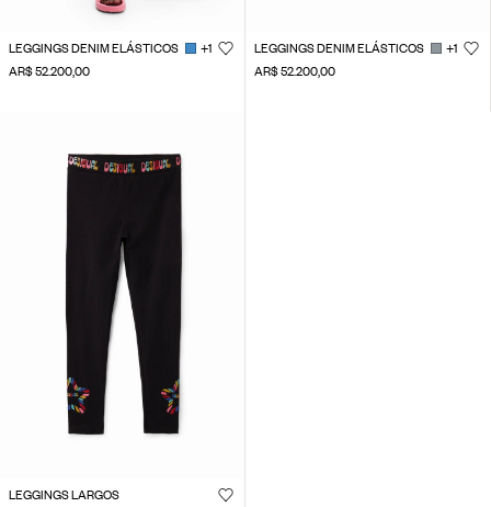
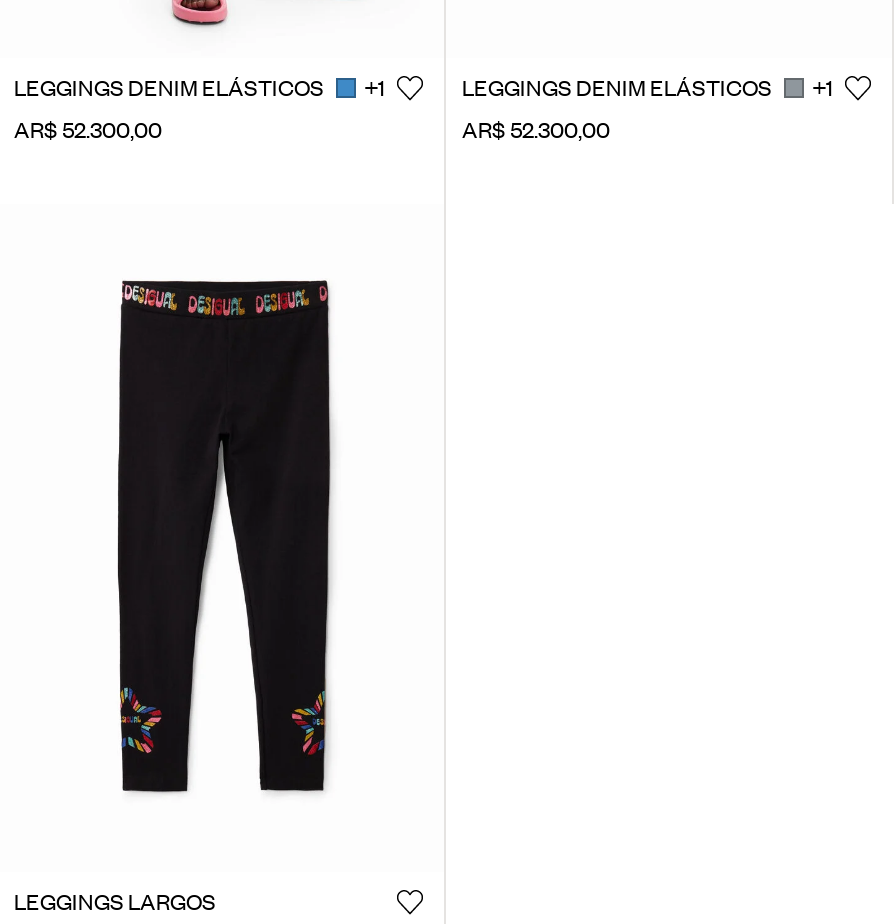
[9,62,90,80] AR$ 52.200,00 -> [14,114,162,146] AR$ 52.300,00
[254,62,335,80] AR$ 52.200,00 -> [462,114,610,146] AR$ 52.300,00

